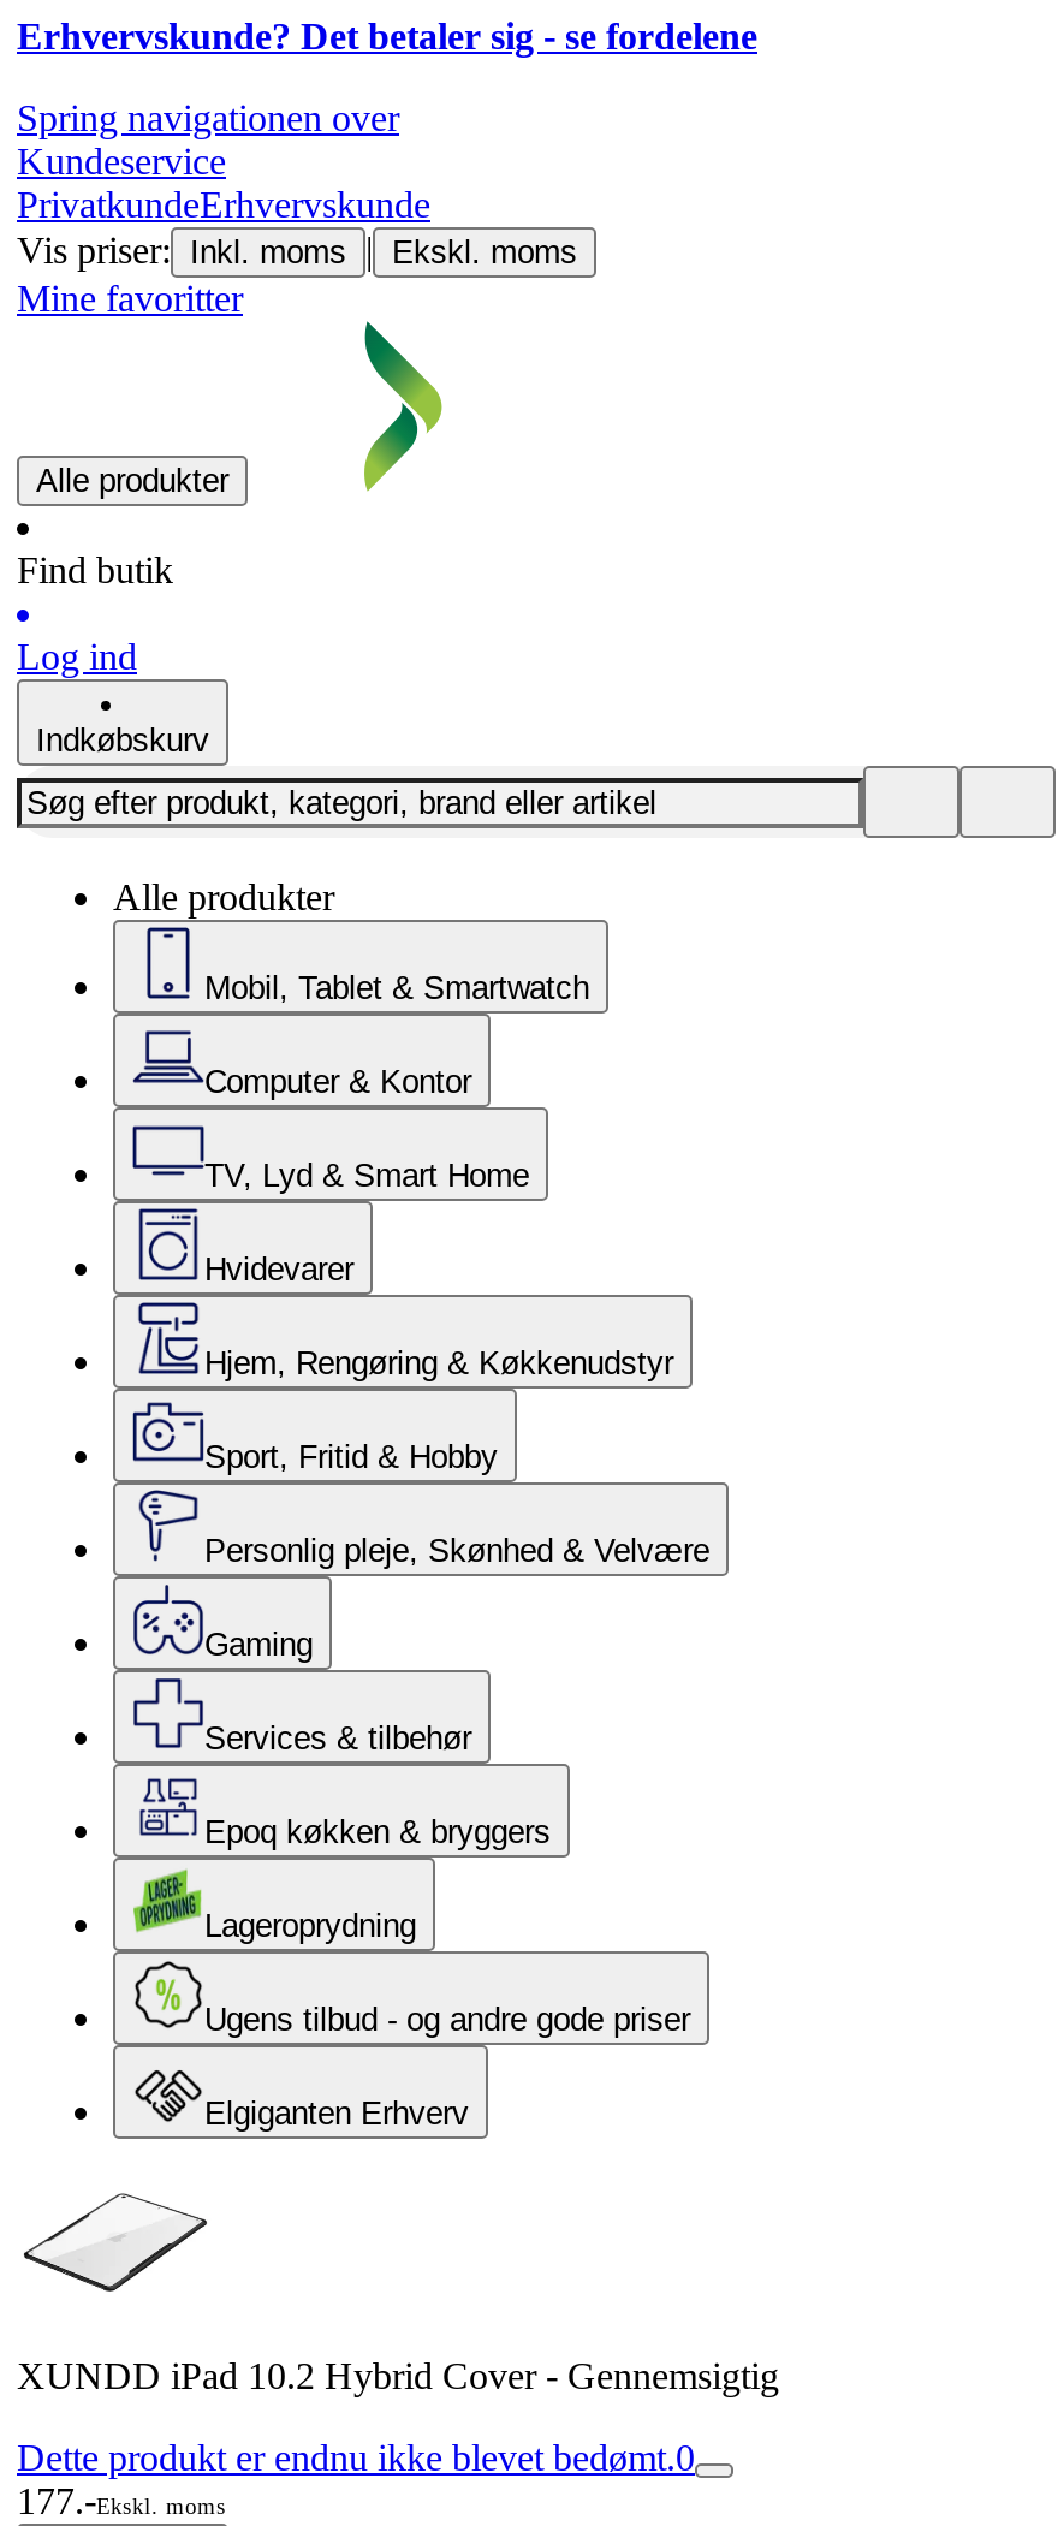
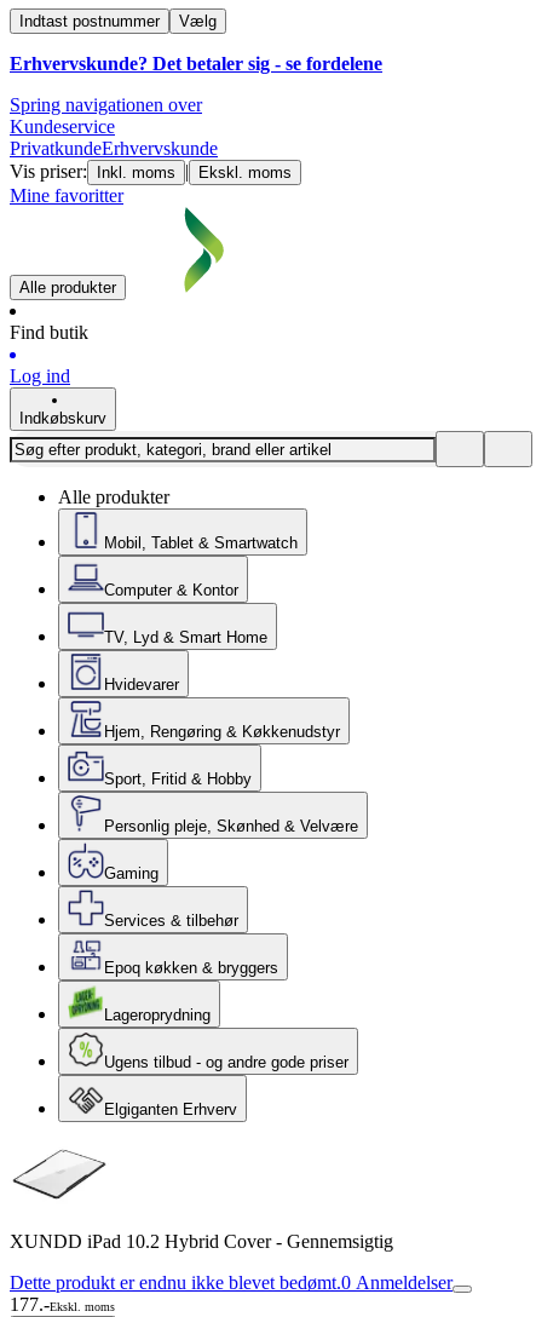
none -> [19,12,217,30] Indtast postnummer | Vælg
[17,2437,695,2478] Dette produkt er endnu ikke blevet bedømt.0 -> [10,1272,453,1293] Dette produkt er endnu ikke blevet bedømt.0 Anmeldelser

